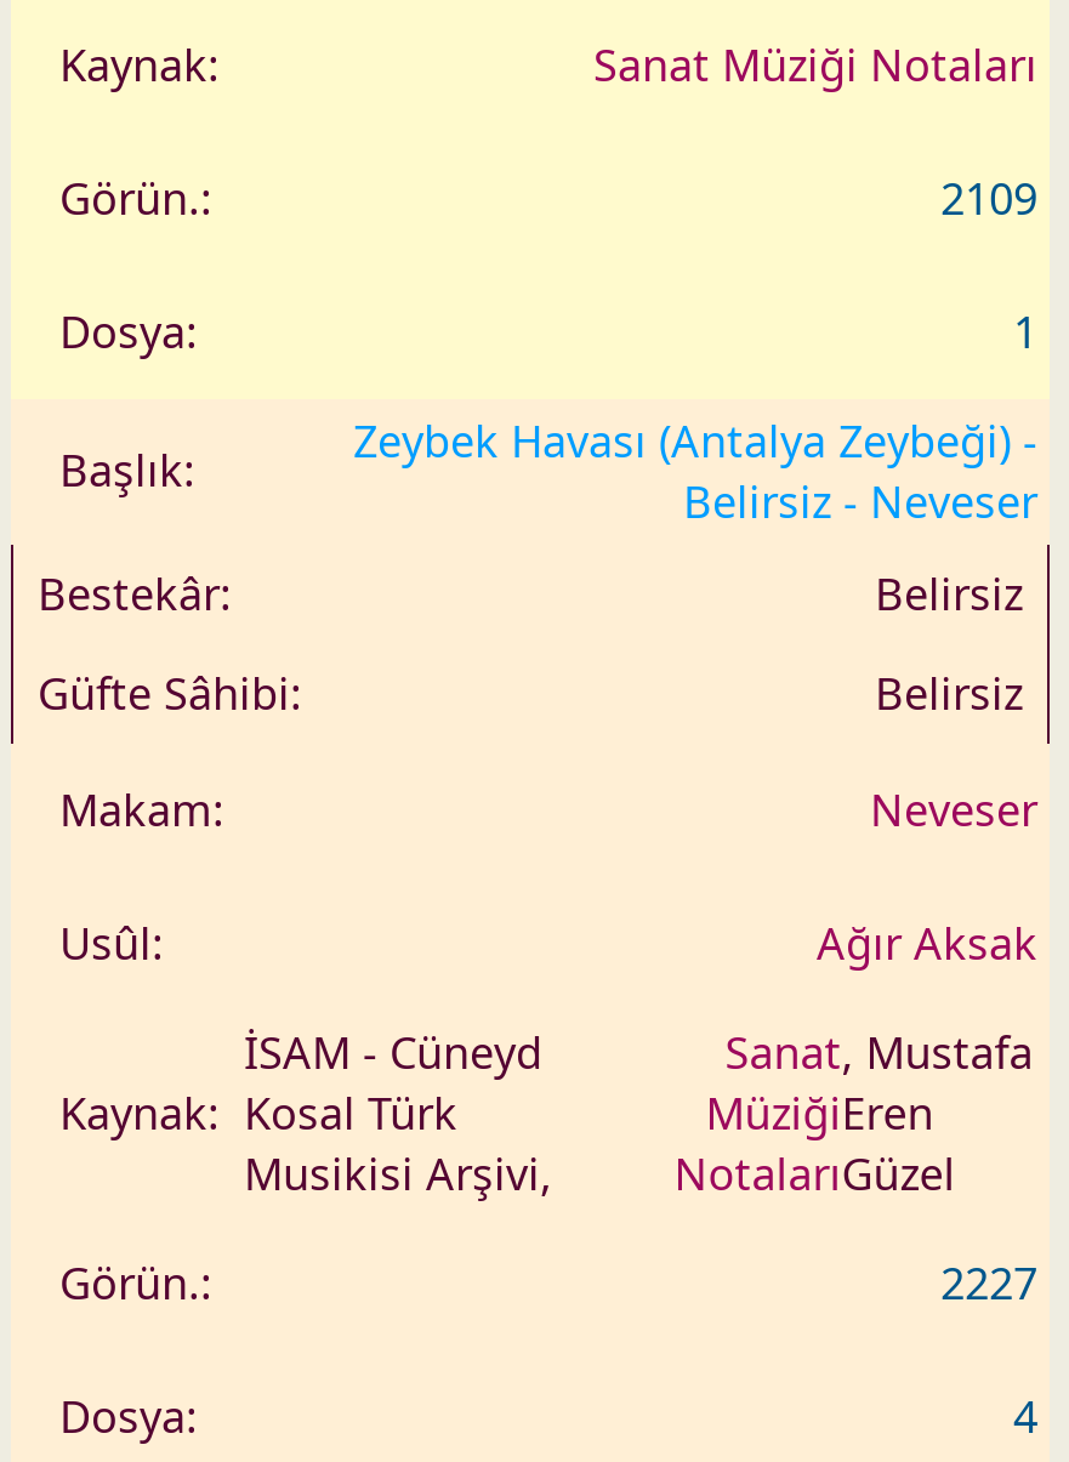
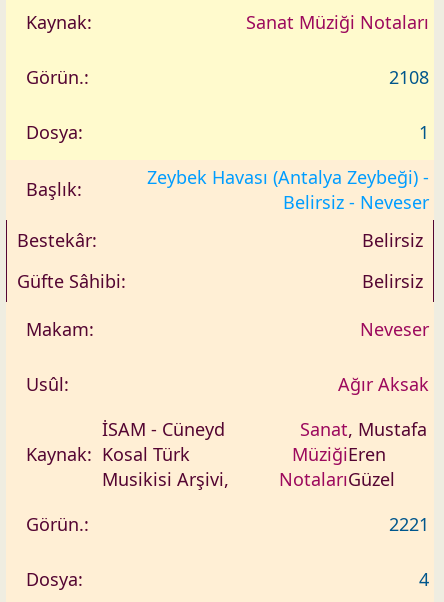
[940,168,1037,227] 2109 -> [389,65,429,89] 2108
[940,1253,1037,1311] 2227 -> [389,512,429,536] 2221

